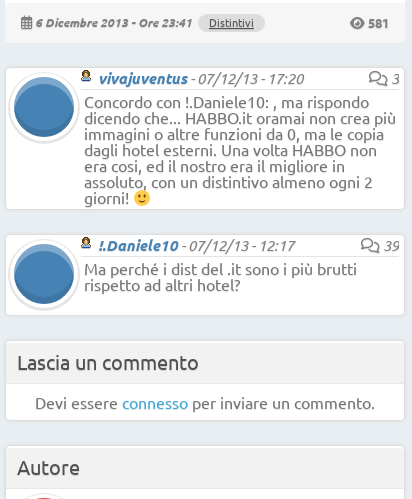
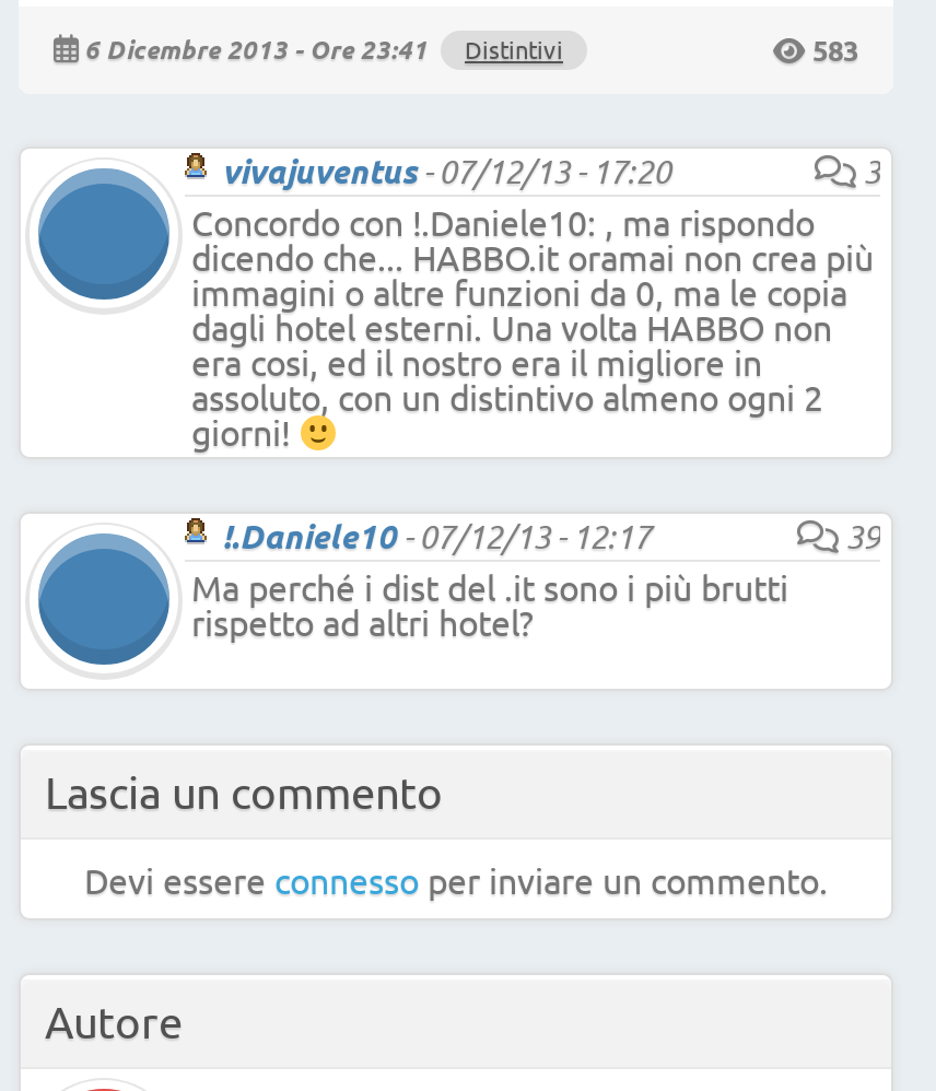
[368,14,389,31] 581 -> [812,31,858,68] 583

